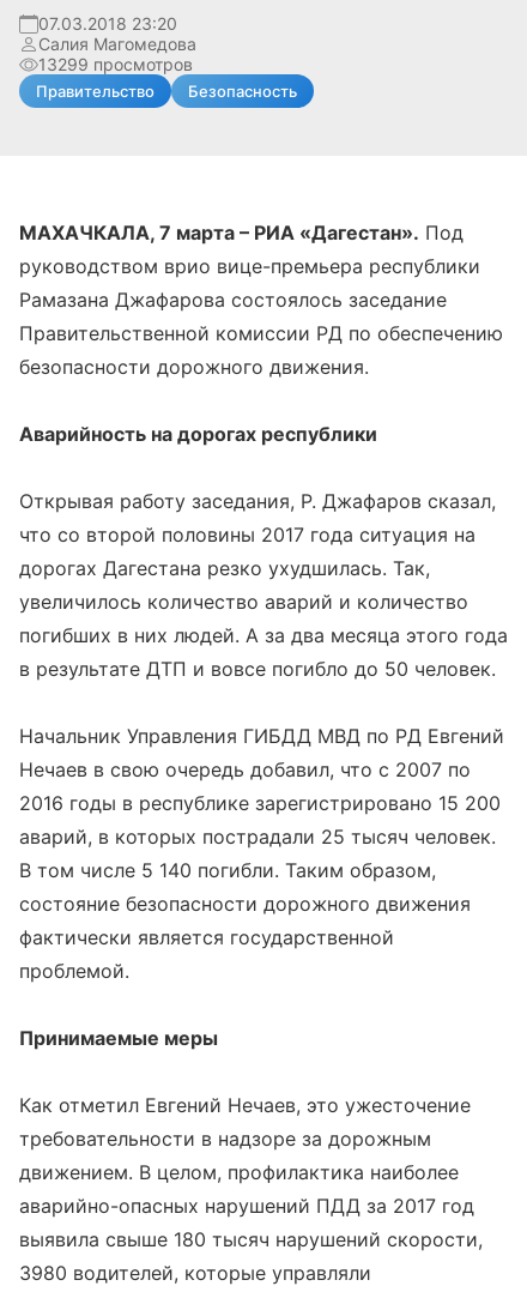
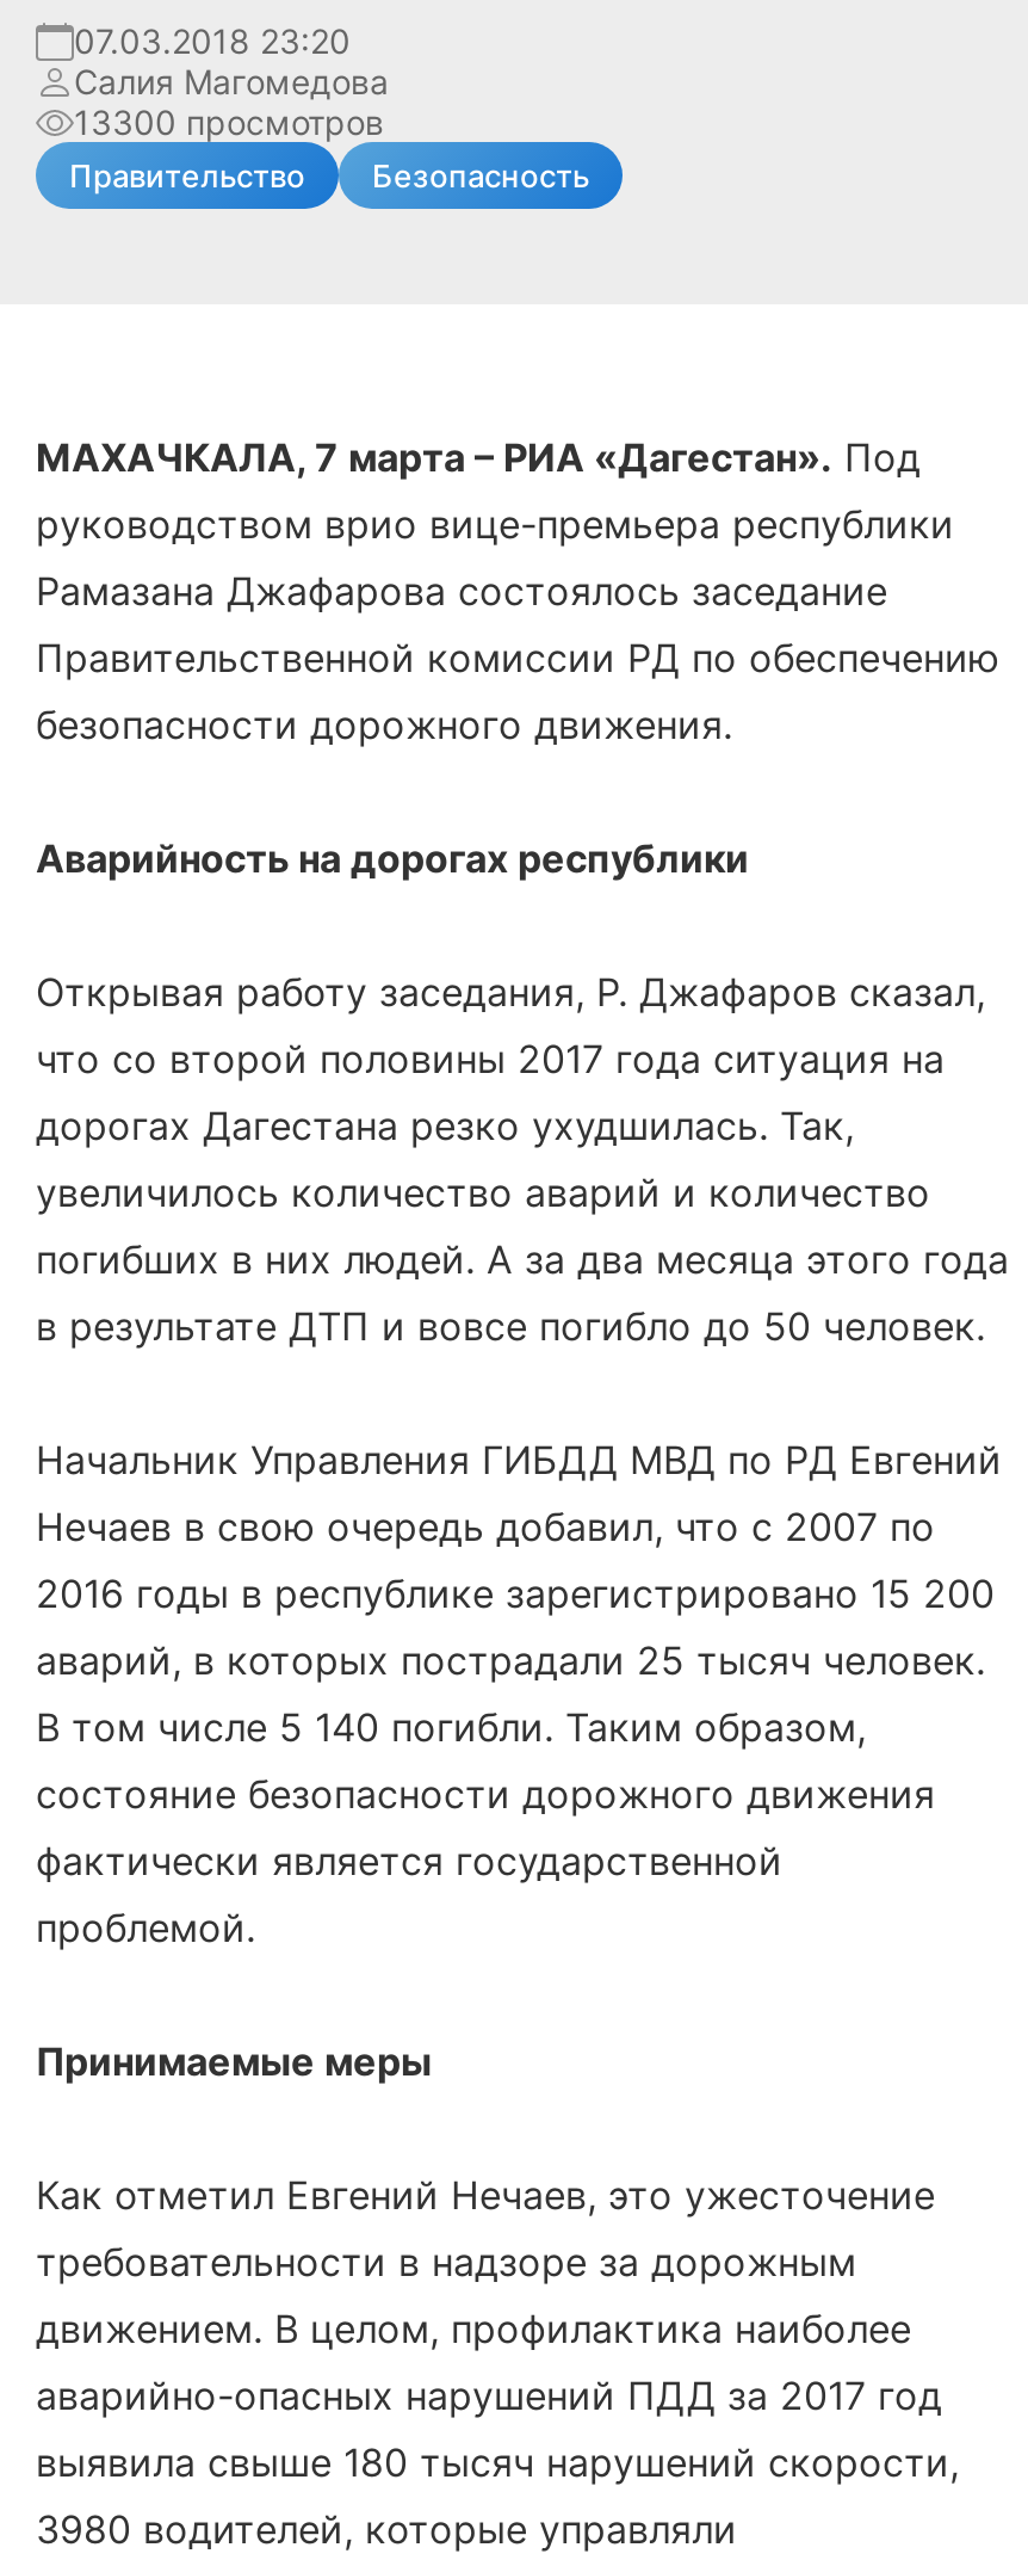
[38,54,193,74] 13299 просмотров -> [74,101,384,142] 13300 просмотров

